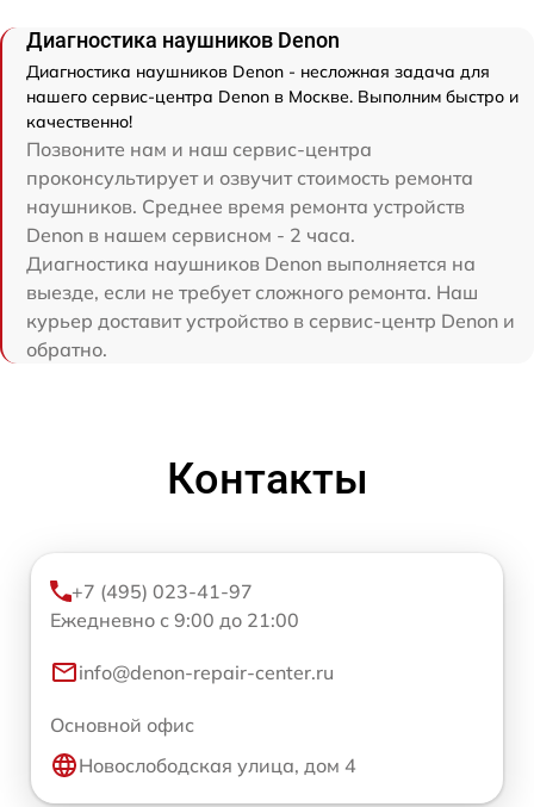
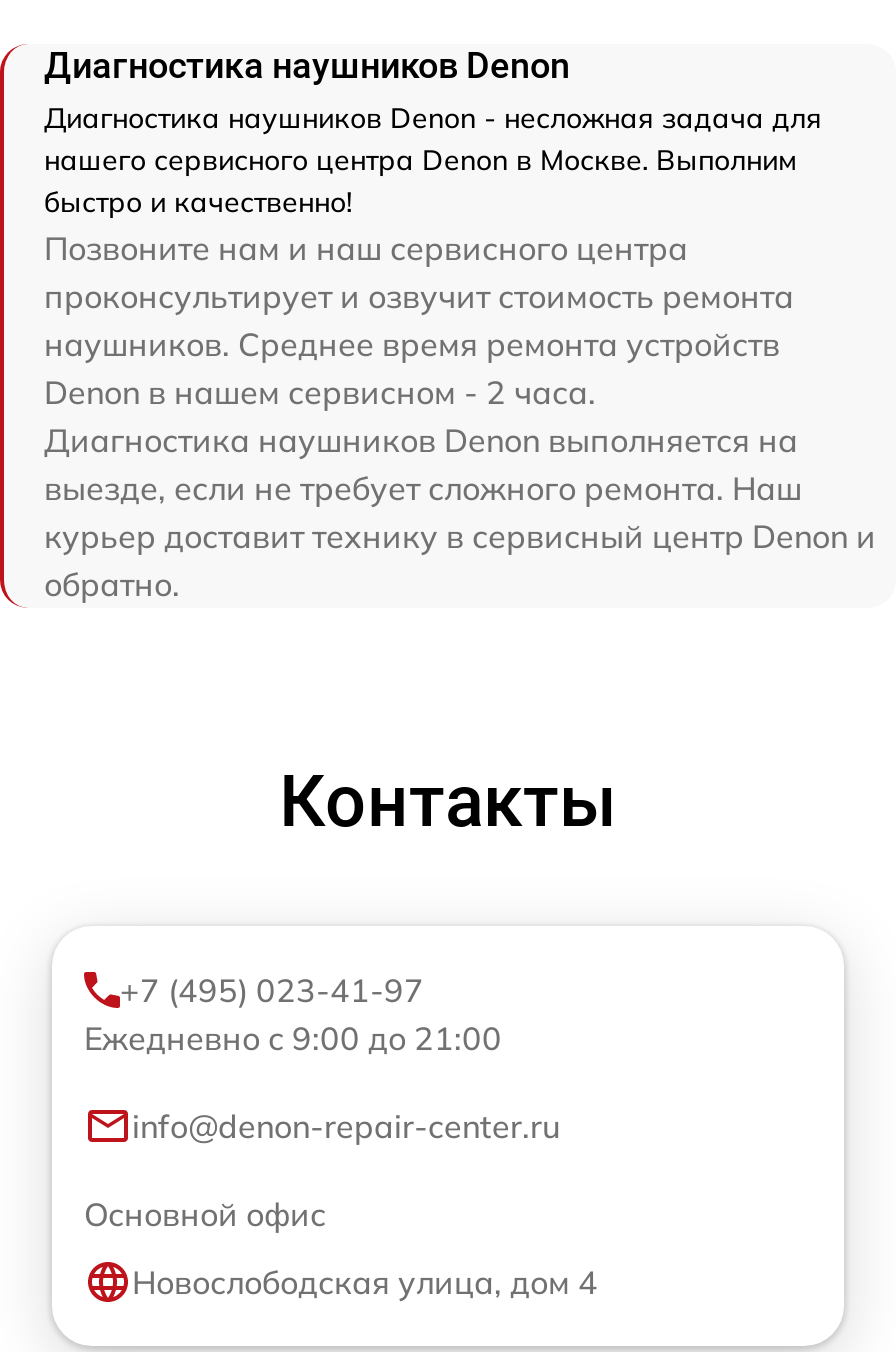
[26,86,519,161] нашего сервис-центра Denon в Москве. Выполним быстро и | качественно! | Позвоните нам и наш сервис-центра -> [44,143,796,269] нашего сервисного центра Denon в Москве. Выполним | быстро и качественно! | Позвоните нам и наш сервисного центра
[26,309,515,333] курьер доставит устройство в сервис-центр Denon и -> [44,517,876,557] курьер доставит технику в сервисный центр Denon и

